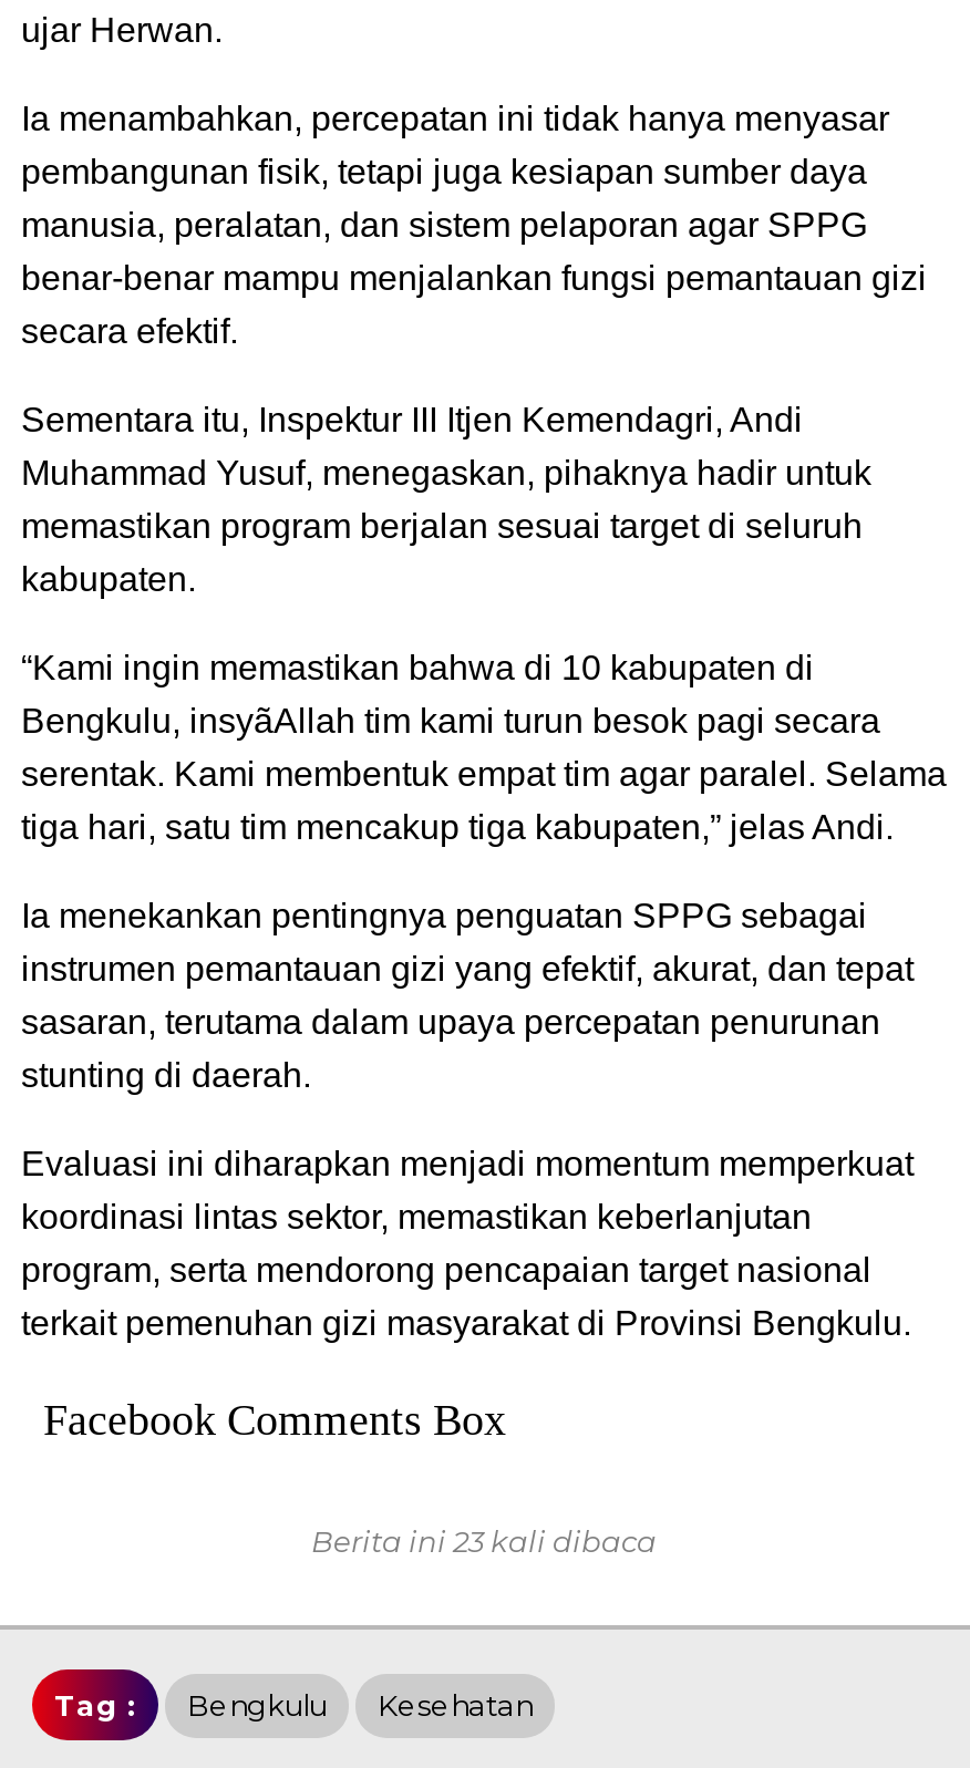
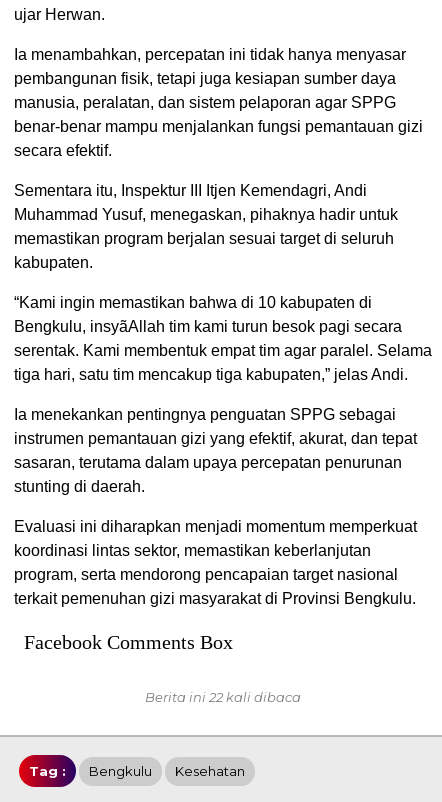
[311,1522,657,1558] Berita ini 23 kali dibaca -> [145,688,301,704] Berita ini 22 kali dibaca

